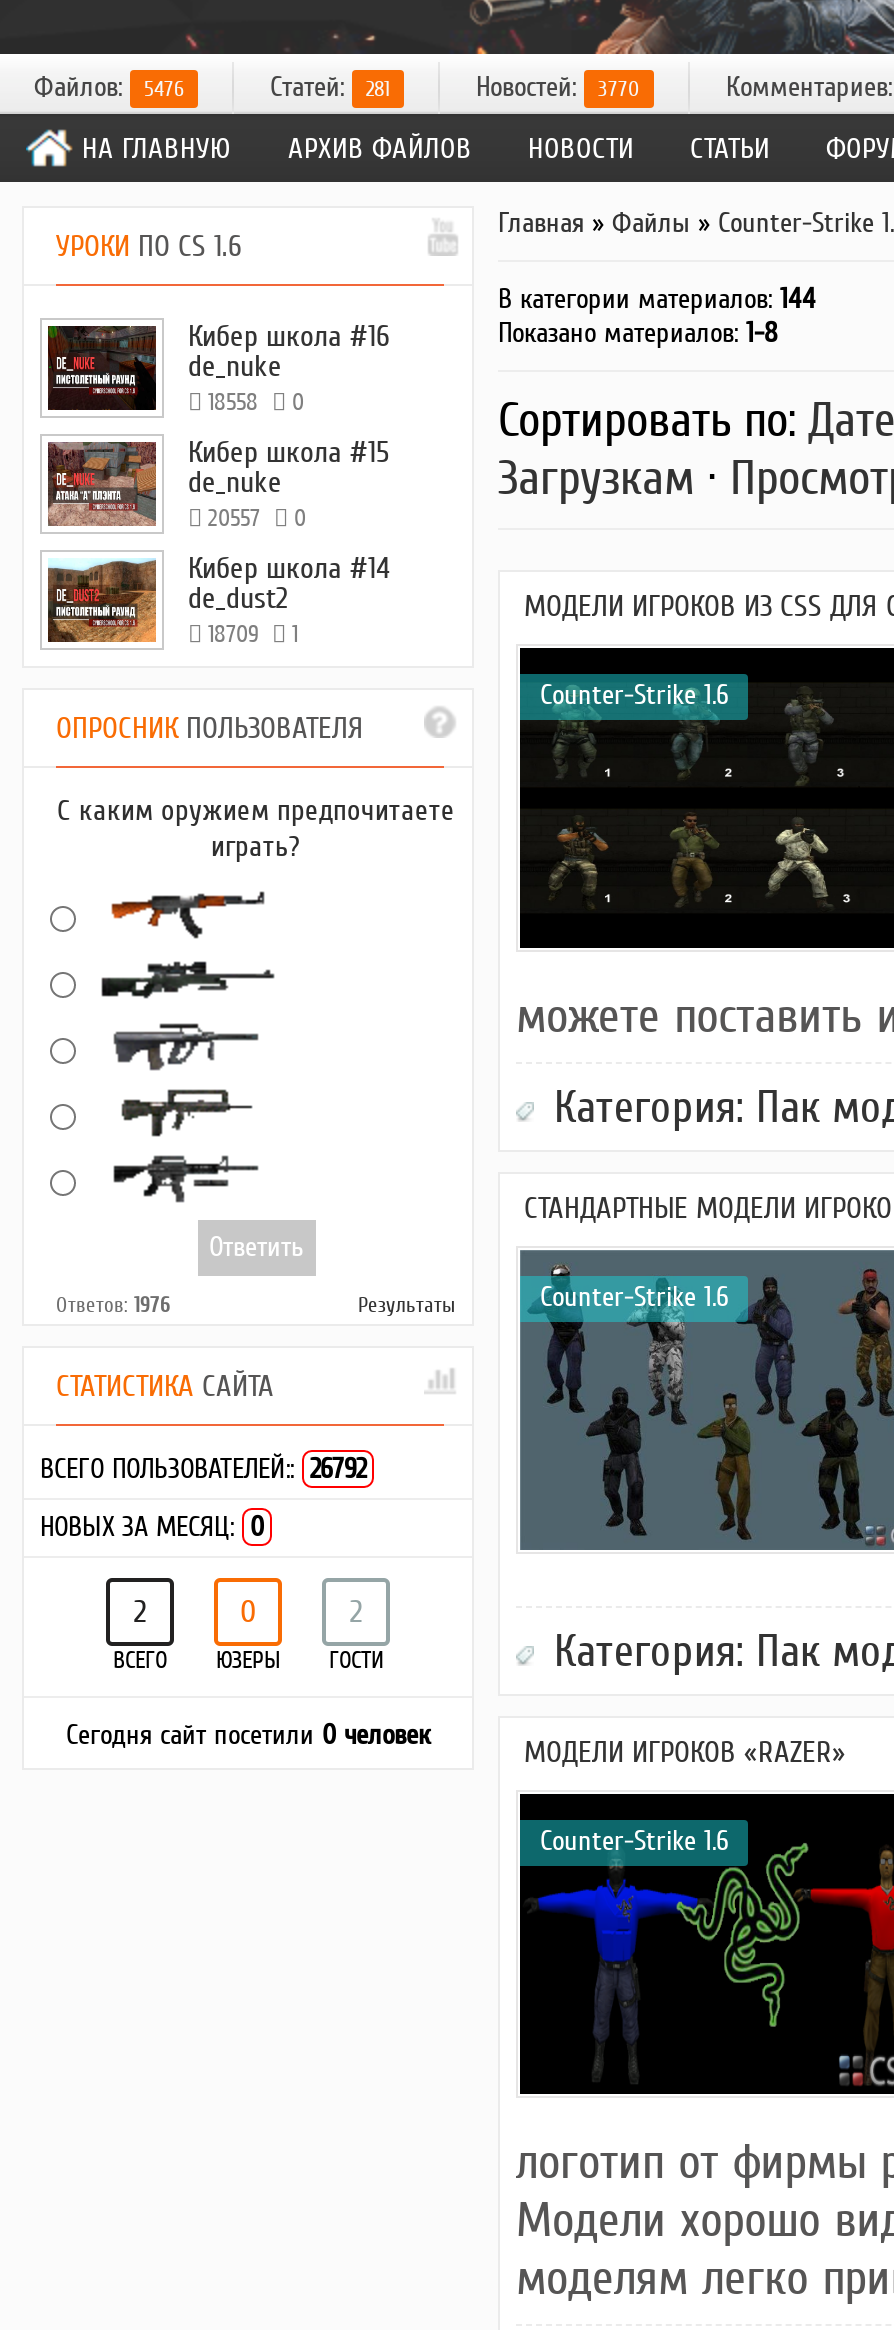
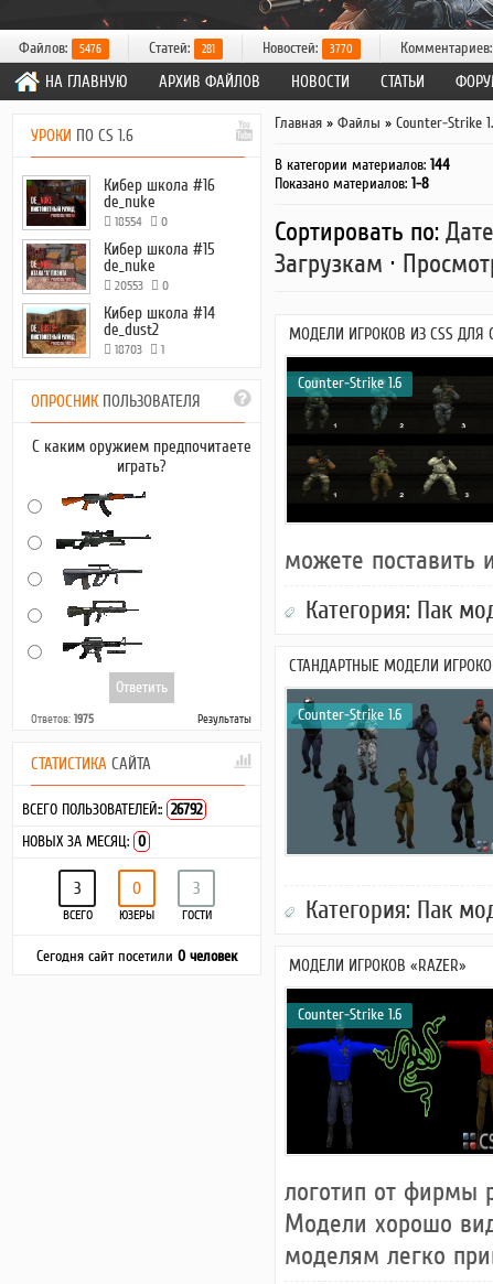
[202,388,264,418] 18558 -> [111,214,146,230] 18554
[202,504,266,534] 20557 -> [111,278,147,294] 20553
[202,620,298,650] 18709 1 -> [111,342,164,358] 18703 1
[56,1292,170,1318] Ответов: 1976 -> [31,712,94,726] Ответов: 1975
[134,1592,146,1632] 2 -> [73,877,81,899] 3
[350,1592,362,1632] 2 -> [192,877,200,899] 3

